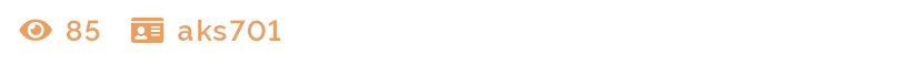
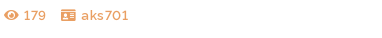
[65,14,101,47] 85 -> [24,8,47,23] 179

